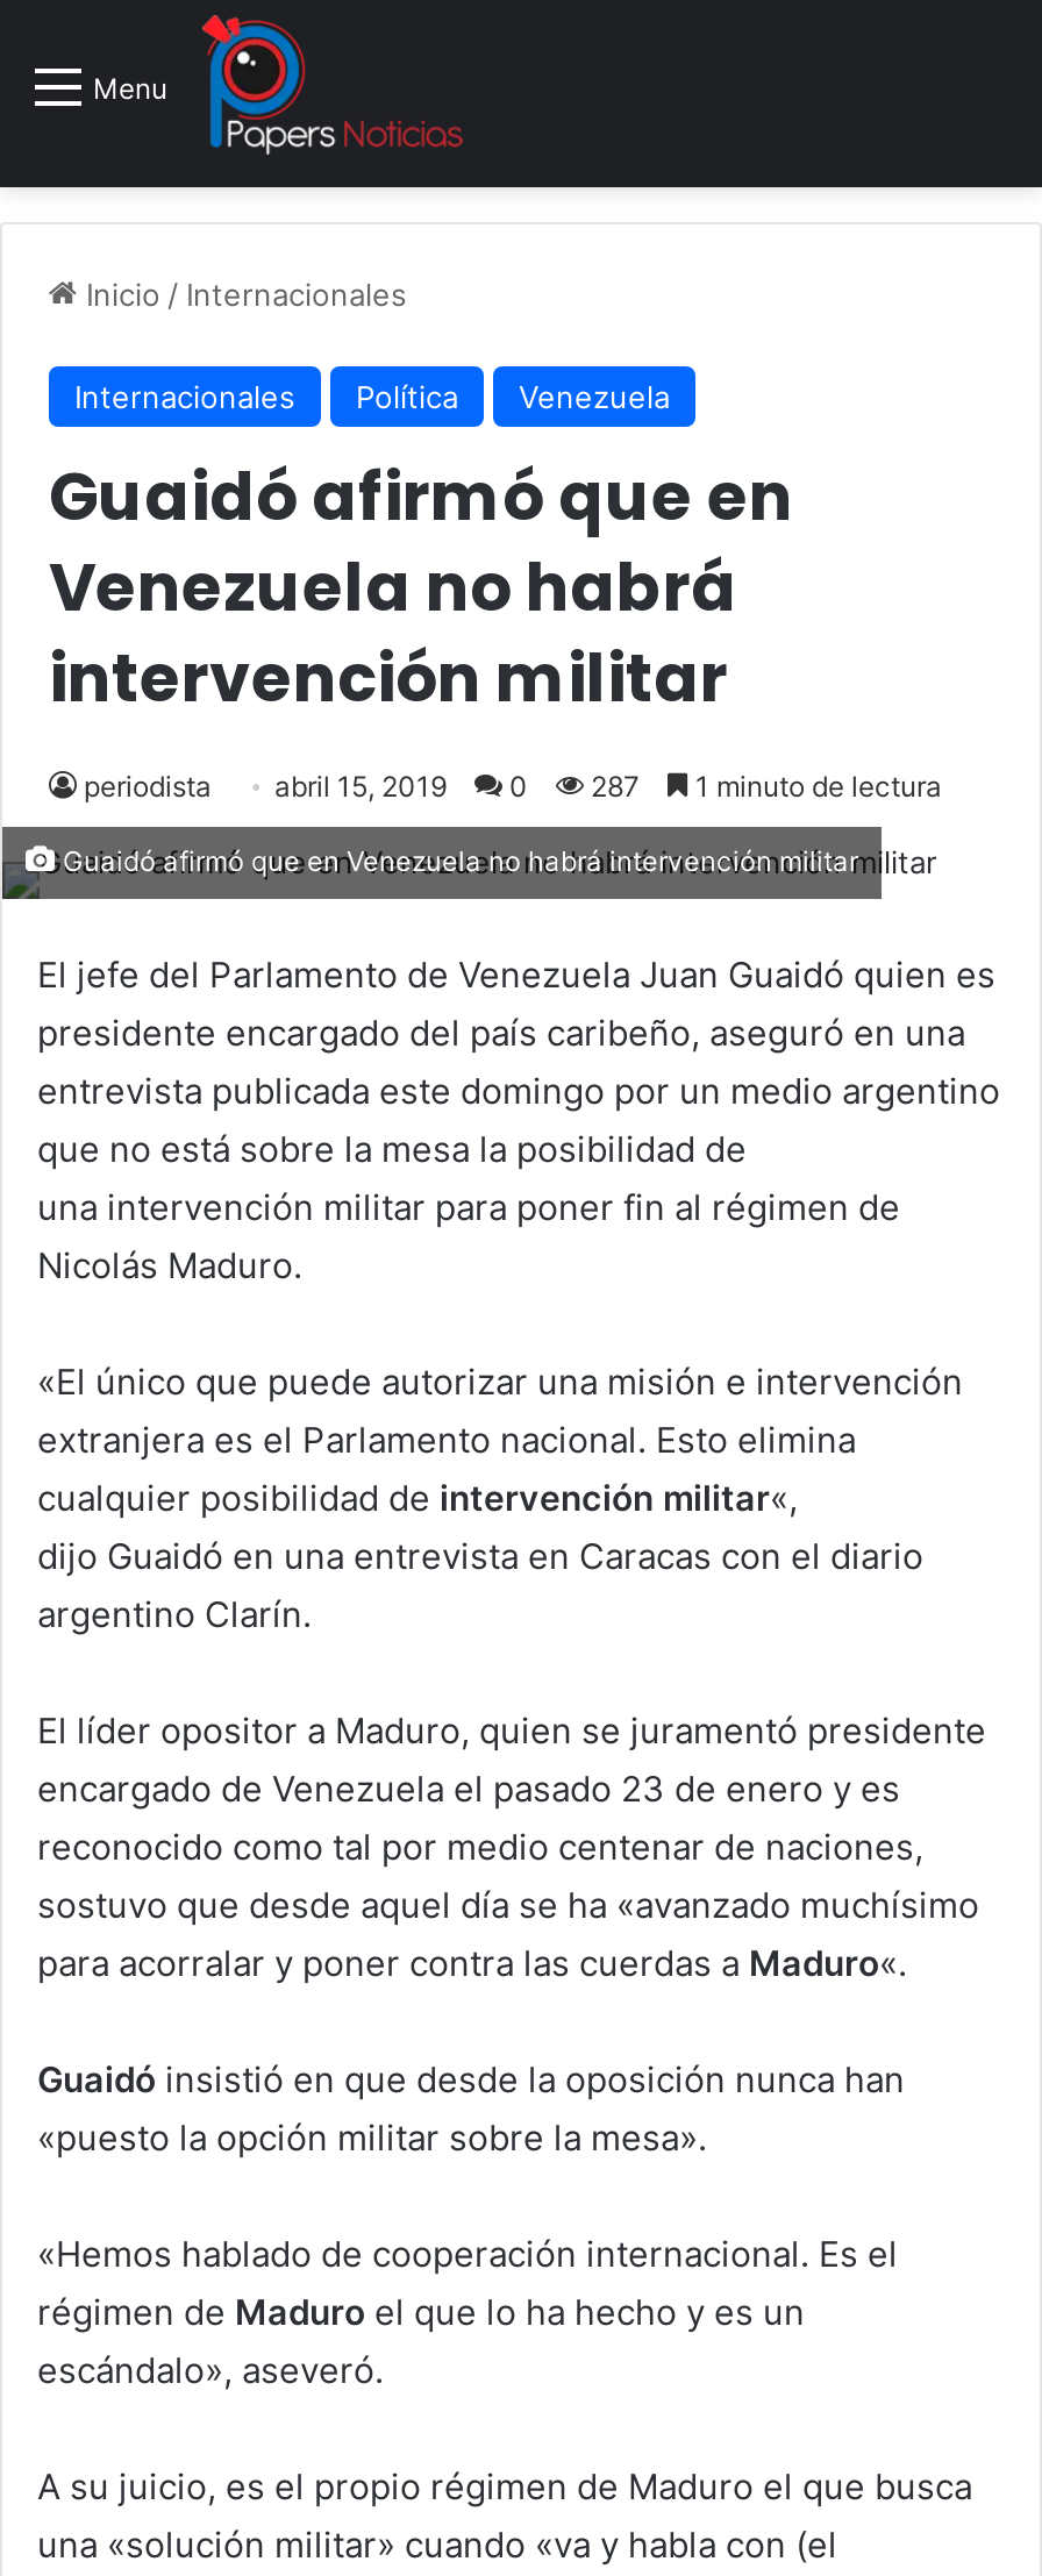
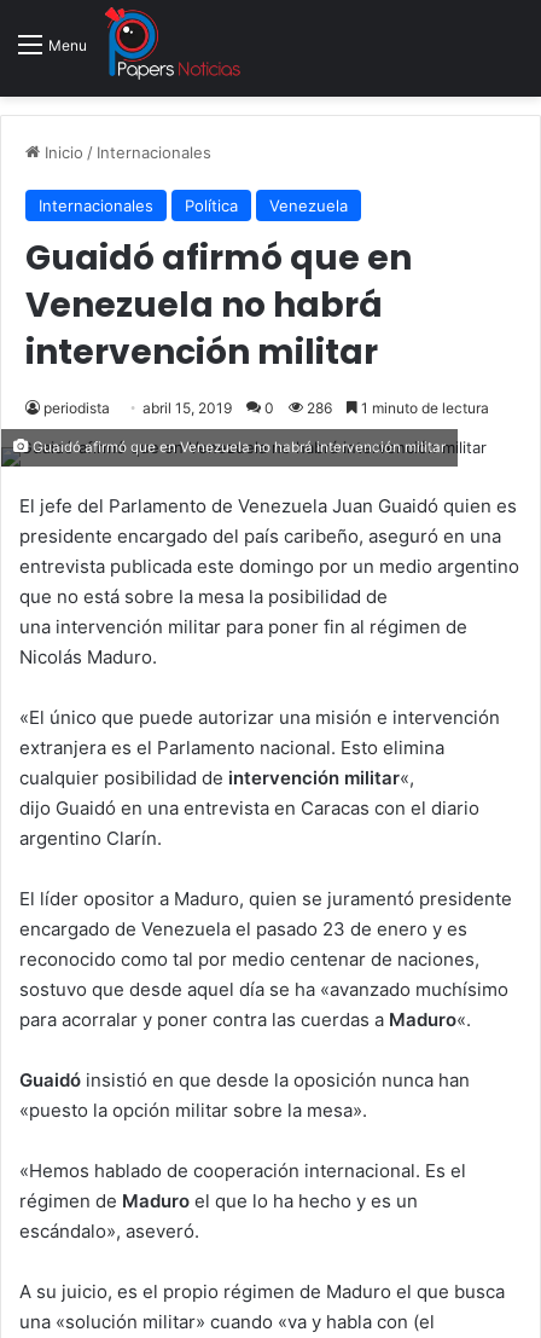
[84,769,942,804] periodista abril 15, 2019 0 287 1 minuto de lectura -> [43,399,489,417] periodista abril 15, 2019 0 286 1 minuto de lectura

